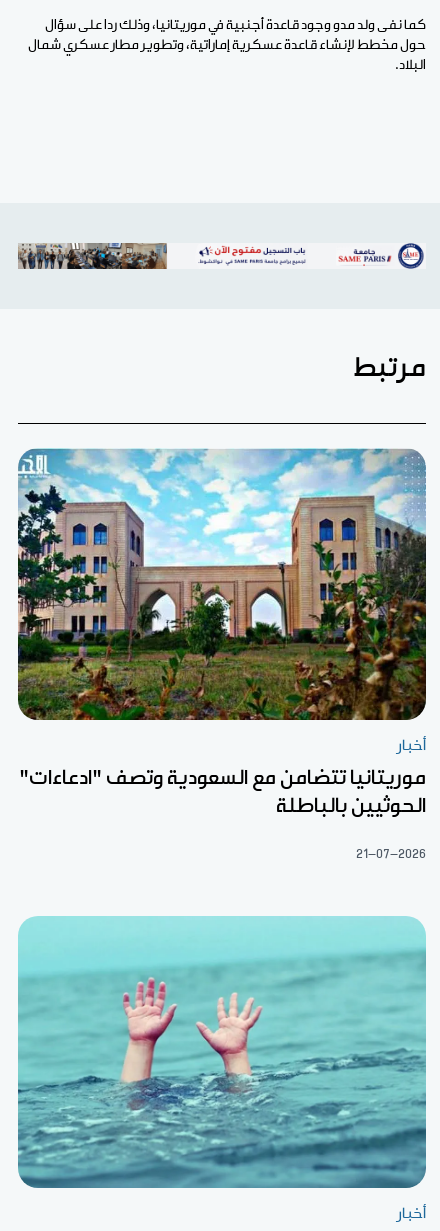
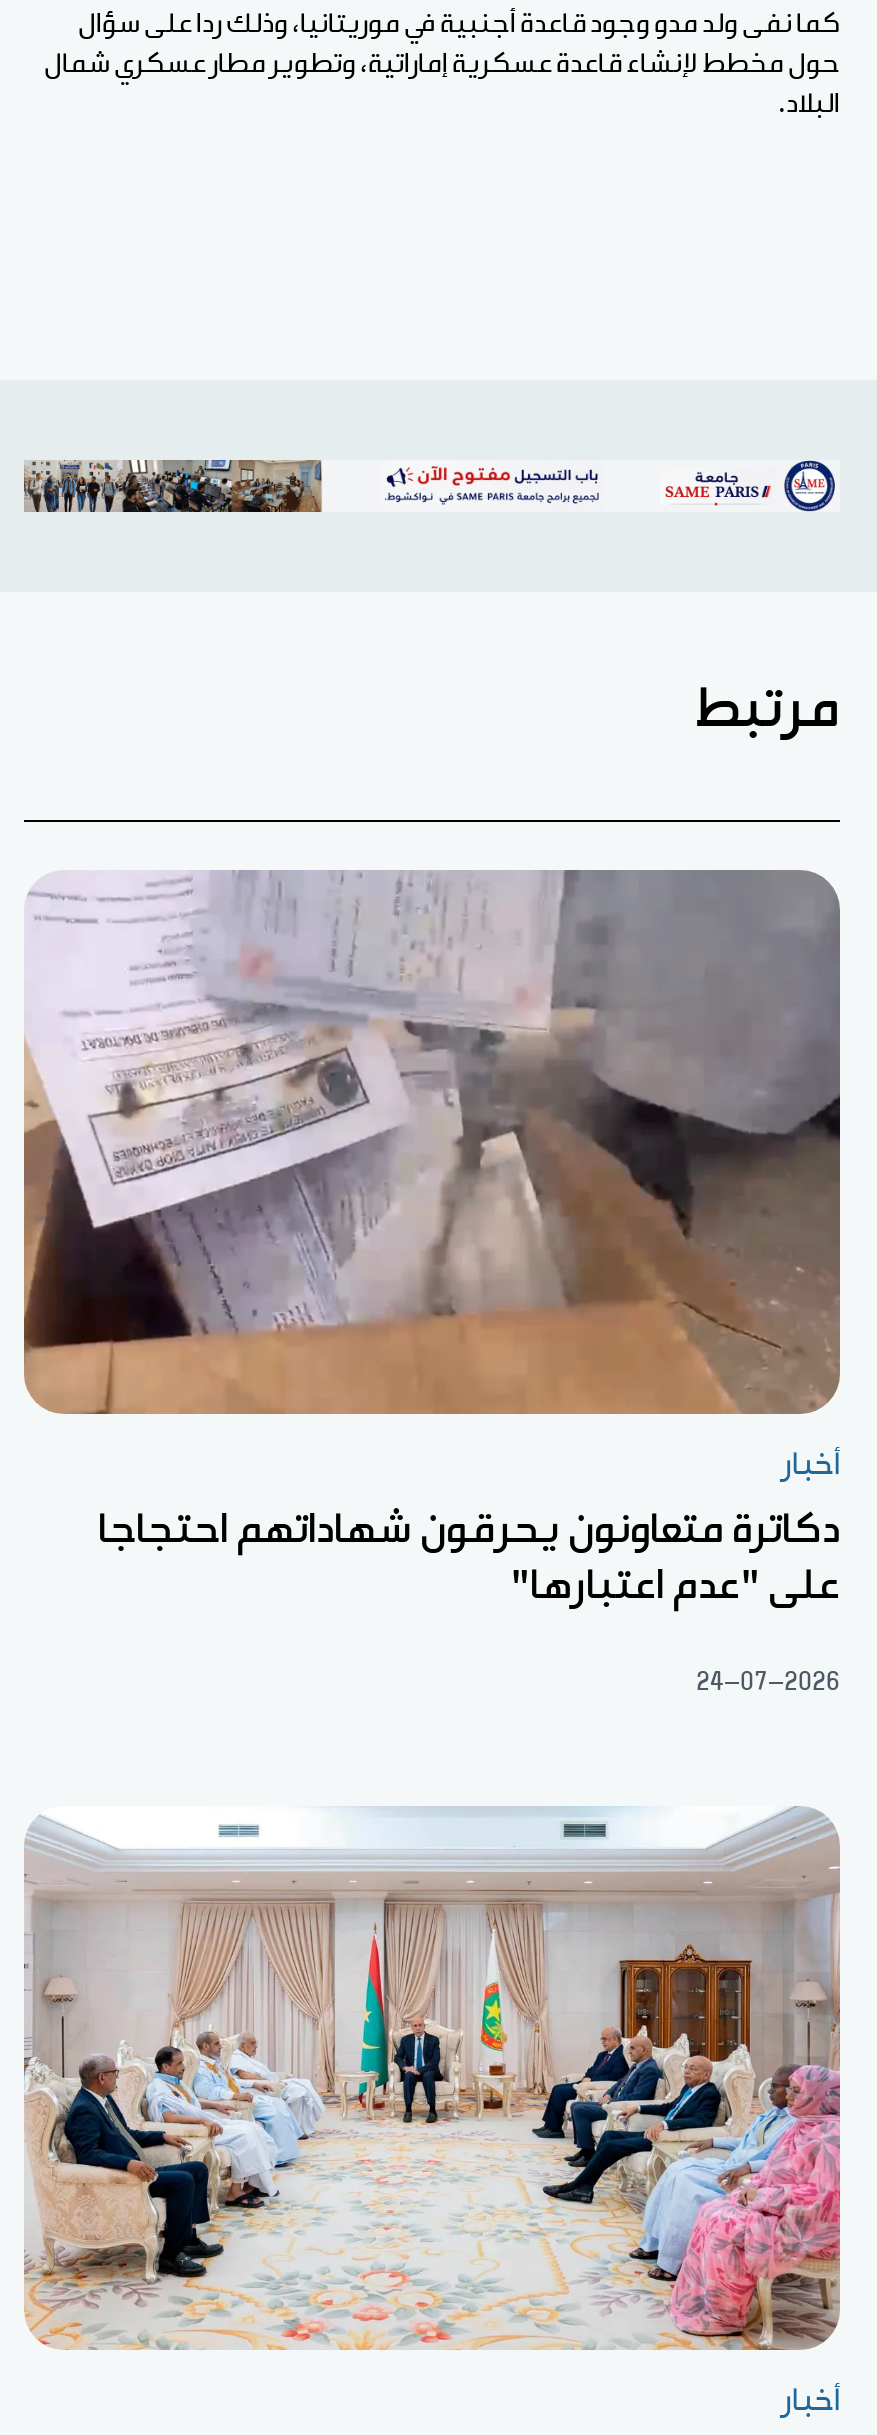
[17,448,427,721] [image] -> [22,870,842,1416] [image]
[19,766,426,816] موريتانيا تتضامن مع السعودية وتصف "ادعاءات" | الحوثيين بالباطلة -> [98,1507,840,1607] دكاترة متعاونون يحرقون شهاداتهم احتجاجا | على "عدم اعتبارها"
[356,846,426,860] 21-07-2026 -> [696,1667,840,1695] 24-07-2026
[17,915,427,1189] [image] -> [22,1806,842,2352] [image]

